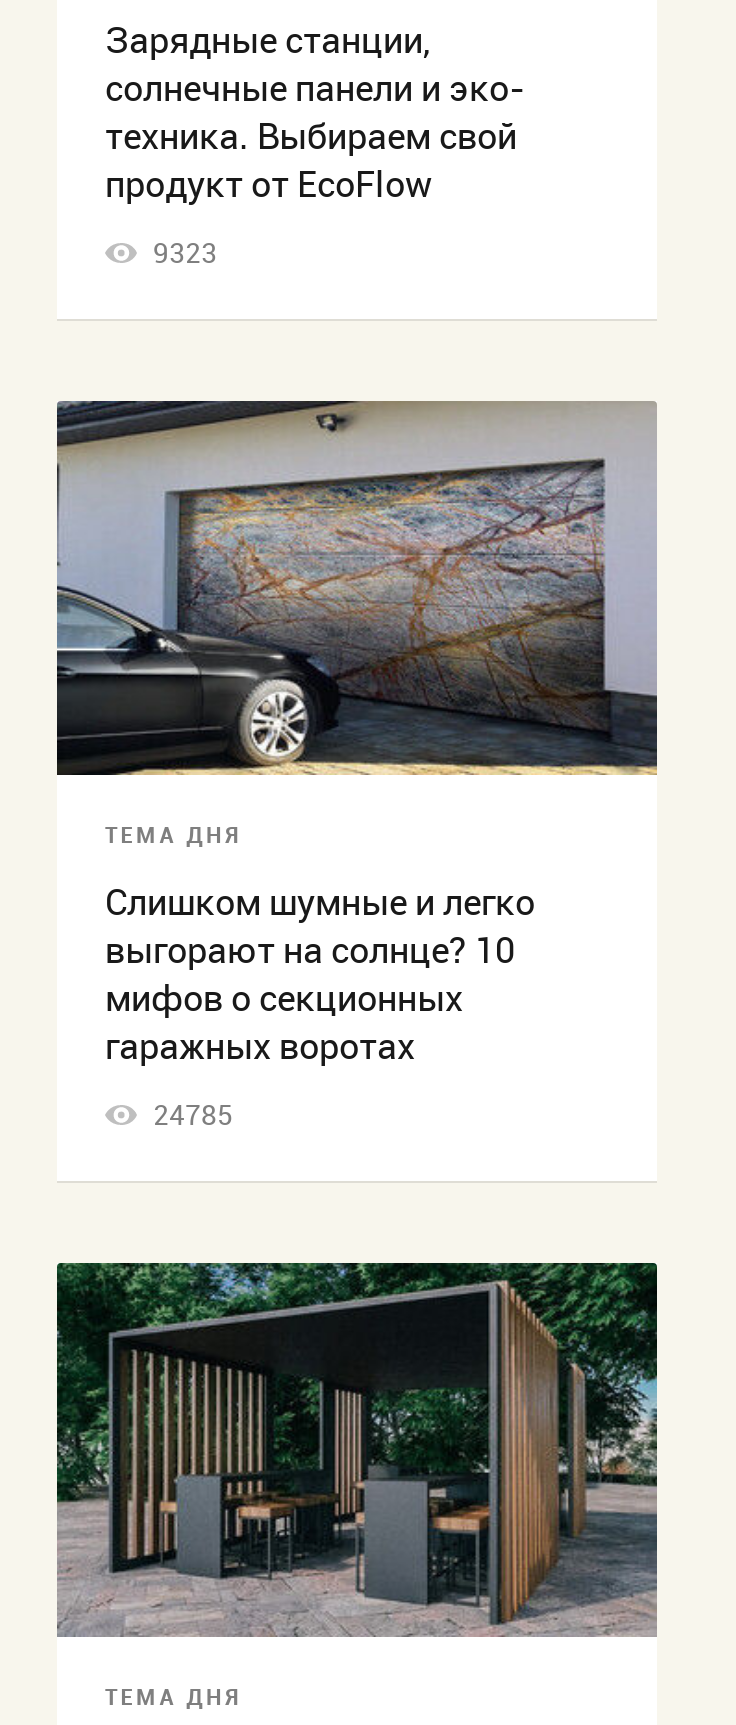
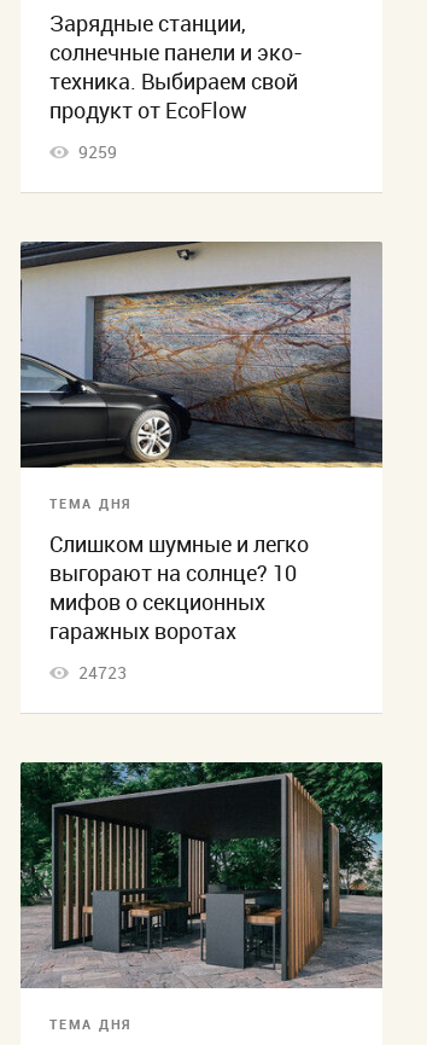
[153,237,217,269] 9323 -> [78,143,117,162] 9259
[153,1099,233,1131] 24785 -> [78,663,127,683] 24723

